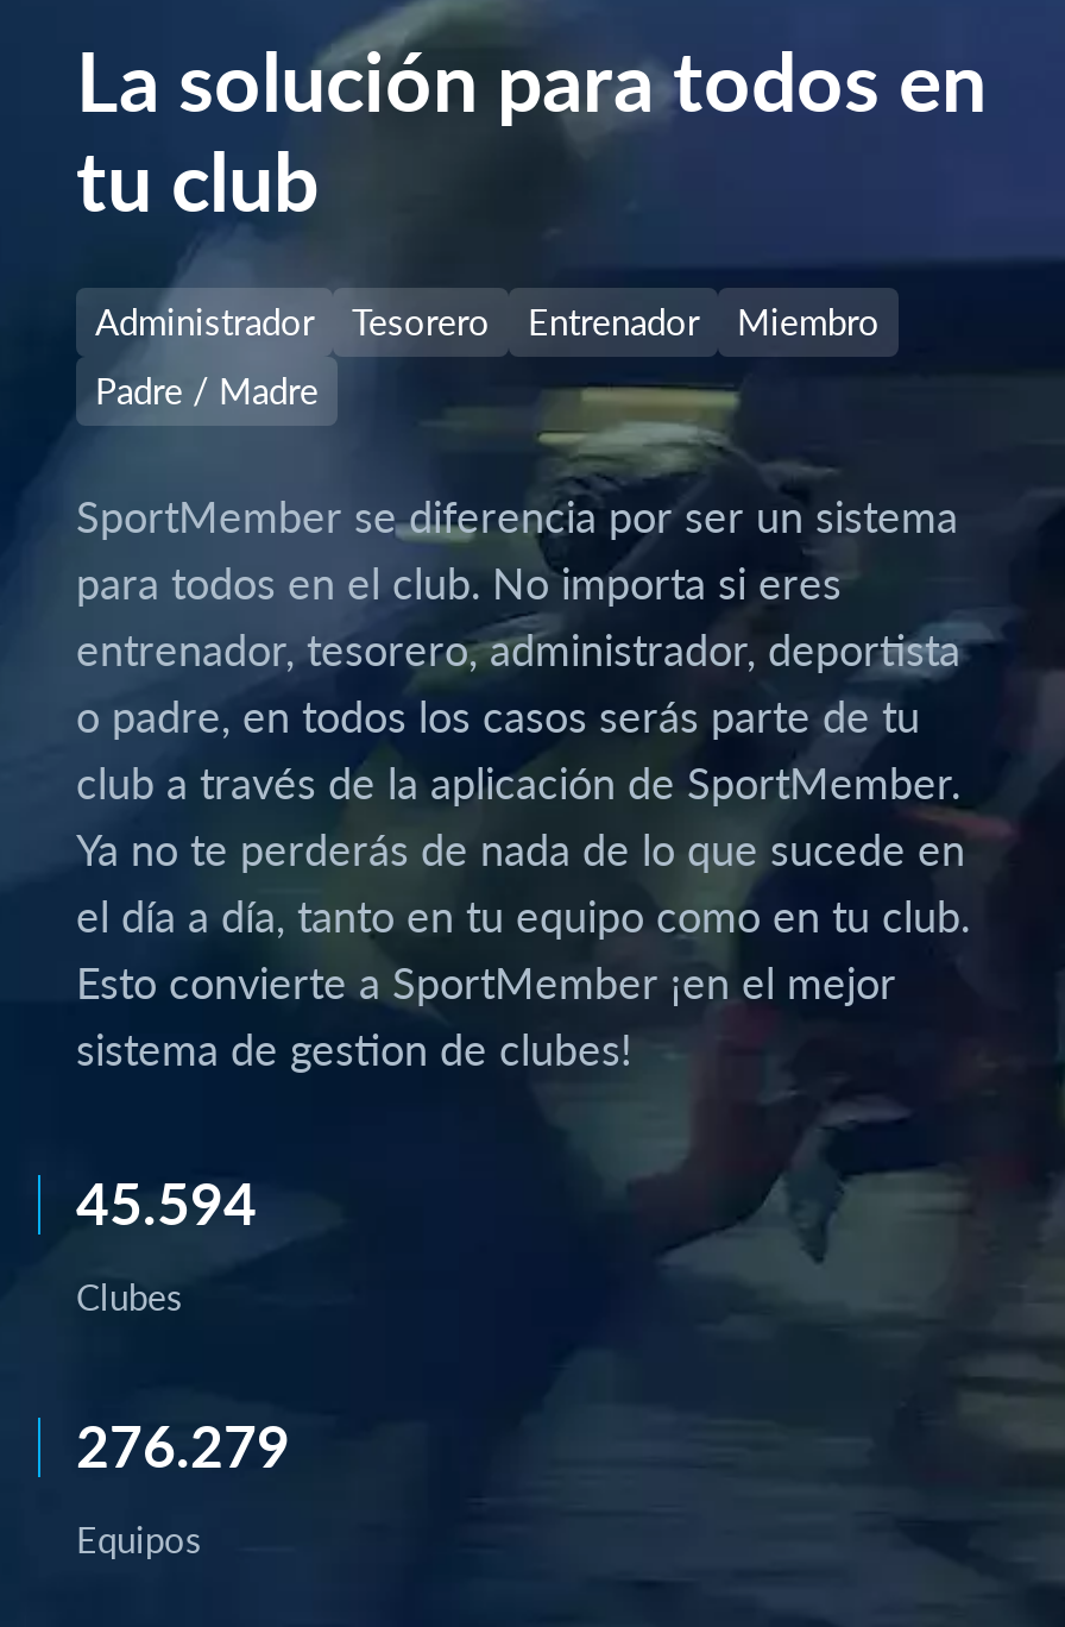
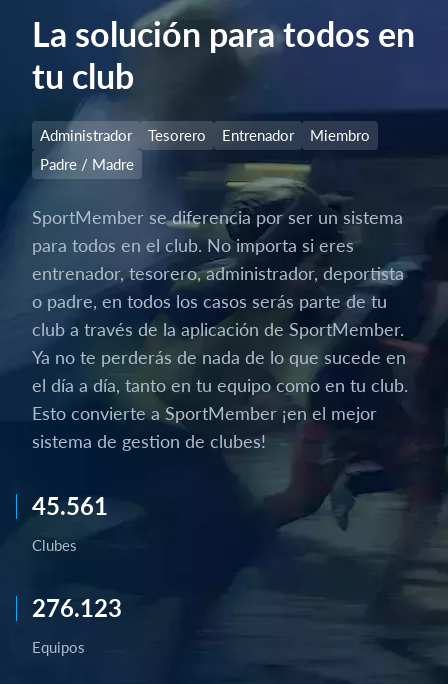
[76,1168,257,1237] 45.594 -> [32,491,108,520] 45.561
[76,1411,290,1480] 276.279 -> [32,593,122,622] 276.123

